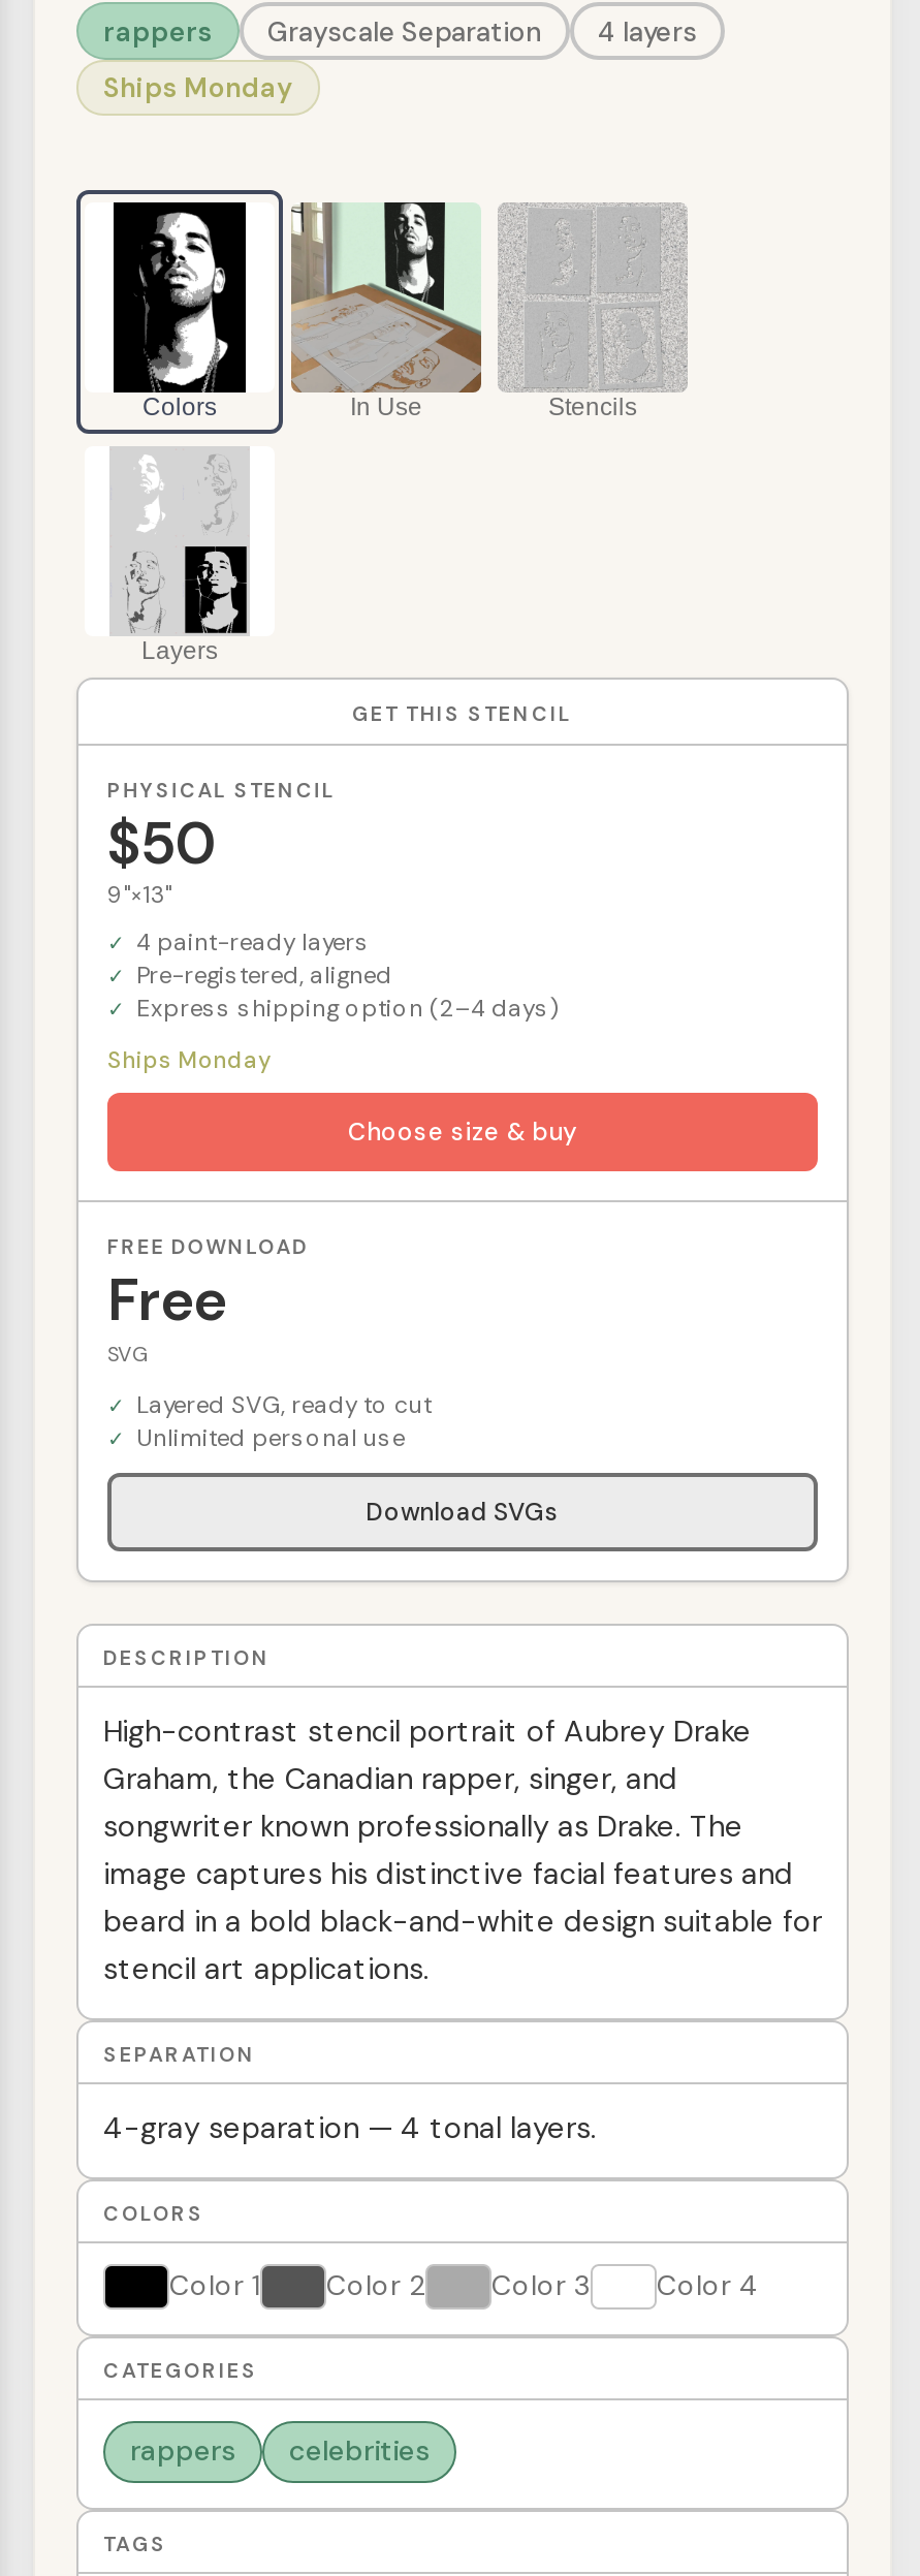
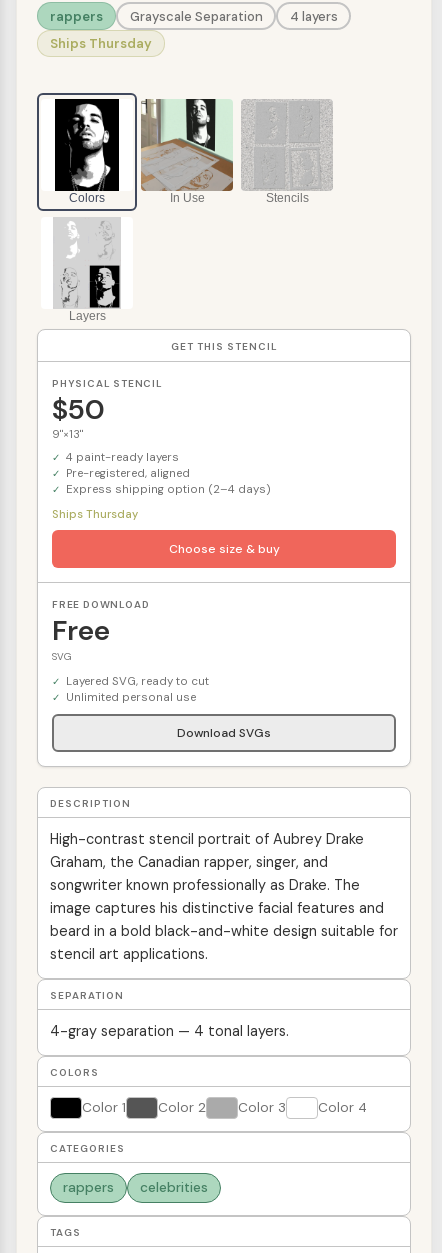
[103,70,293,105] Ships Monday -> [50,35,152,52] Ships Thursday
[107,1045,271,1074] Ships Monday -> [52,507,138,521] Ships Thursday

